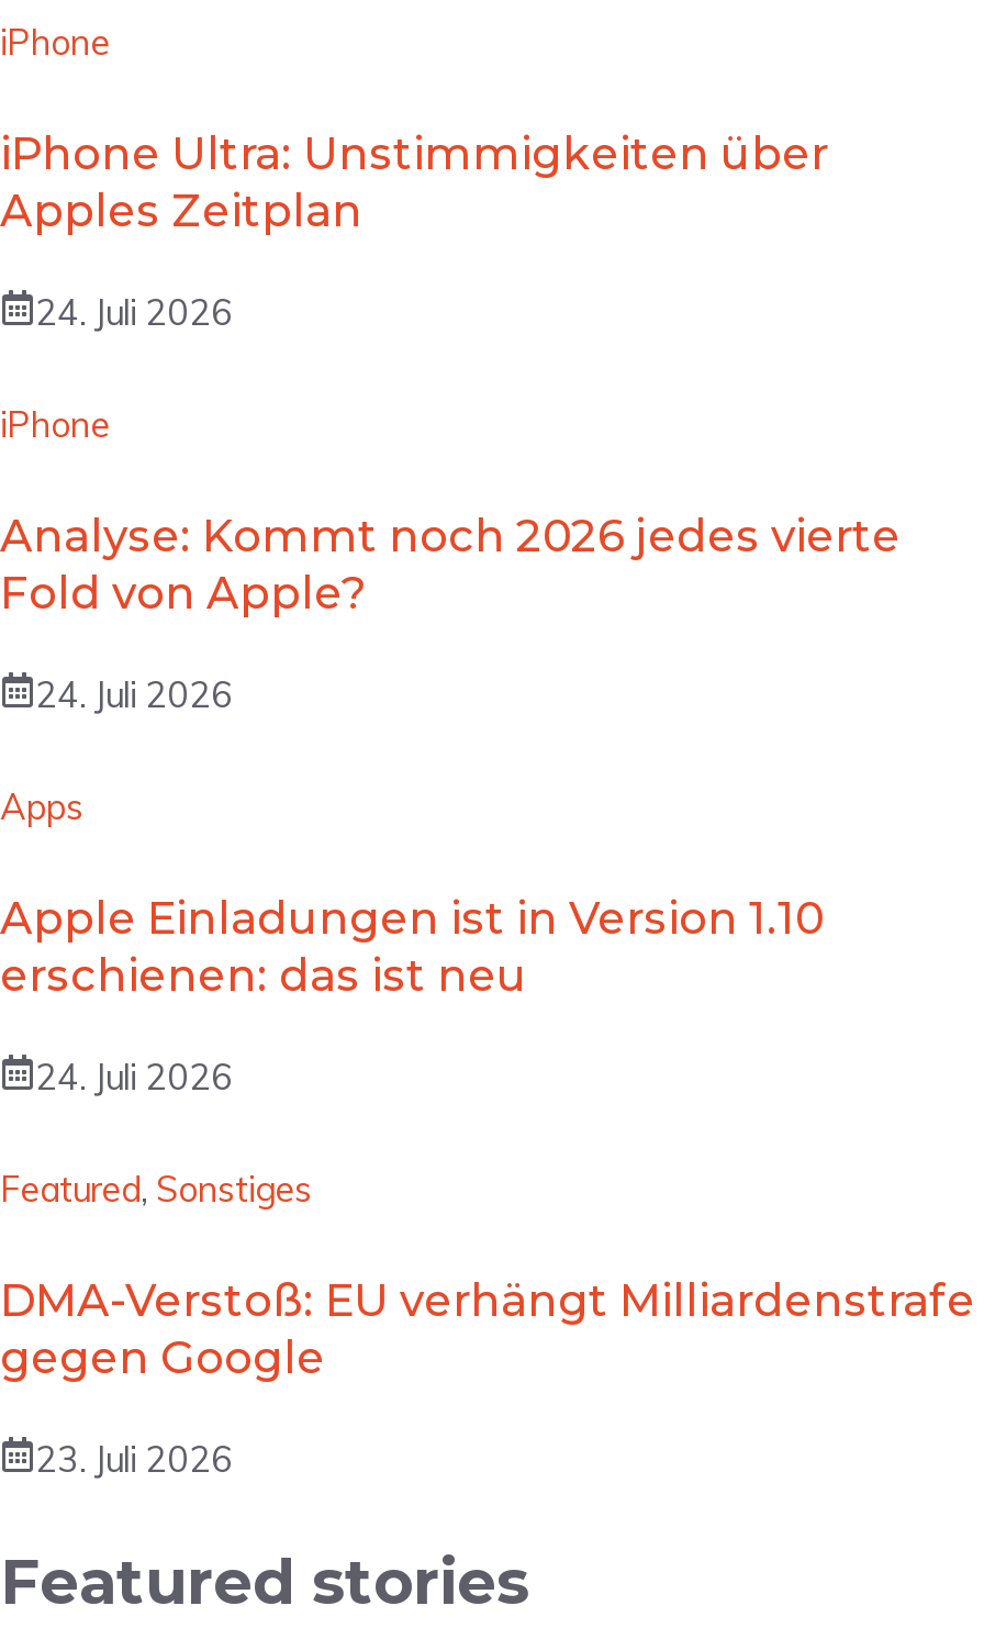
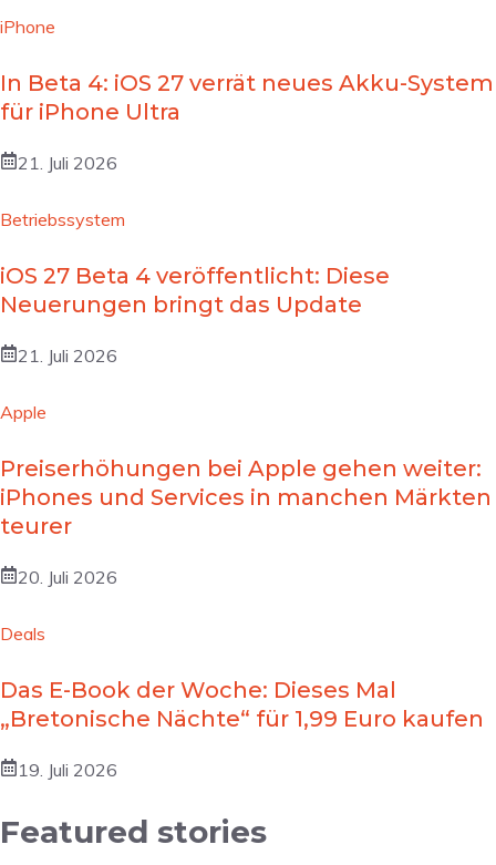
[0,127,828,237] iPhone Ultra: Unstimmigkeiten über | Apples Zeitplan -> [0,70,494,125] In Beta 4: iOS 27 verrät neues Akku-System | für iPhone Ultra
[35,290,233,334] 24. Juli 2026 -> [18,152,117,174] 21. Juli 2026
[0,402,110,446] iPhone -> [0,208,125,230] Betriebssystem
[0,510,901,620] Analyse: Kommt noch 2026 jedes vierte | Fold von Apple? -> [0,262,390,318] iOS 27 Beta 4 veröffentlicht: Diese | Neuerungen bringt das Update
[35,672,233,716] 24. Juli 2026 -> [18,344,117,367] 21. Juli 2026
[0,784,83,828] Apps -> [0,401,46,423] Apple
[0,892,824,1002] Apple Einladungen ist in Version 1.10 | erschienen: das ist neu -> [0,455,492,539] Preiserhöhungen bei Apple gehen weiter: | iPhones und Services in manchen Märkten | teurer
[35,1055,233,1099] 24. Juli 2026 -> [18,566,117,588] 20. Juli 2026
[0,1167,312,1211] Featured, Sonstiges -> [0,622,45,645] Deals
[0,1274,975,1384] DMA-Verstoß: EU verhängt Milliardenstrafe | gegen Google -> [0,677,484,732] Das E-Book der Woche: Dieses Mal | „Bretonische Nächte“ für 1,99 Euro kaufen
[35,1437,233,1481] 23. Juli 2026 -> [18,759,117,781] 19. Juli 2026

